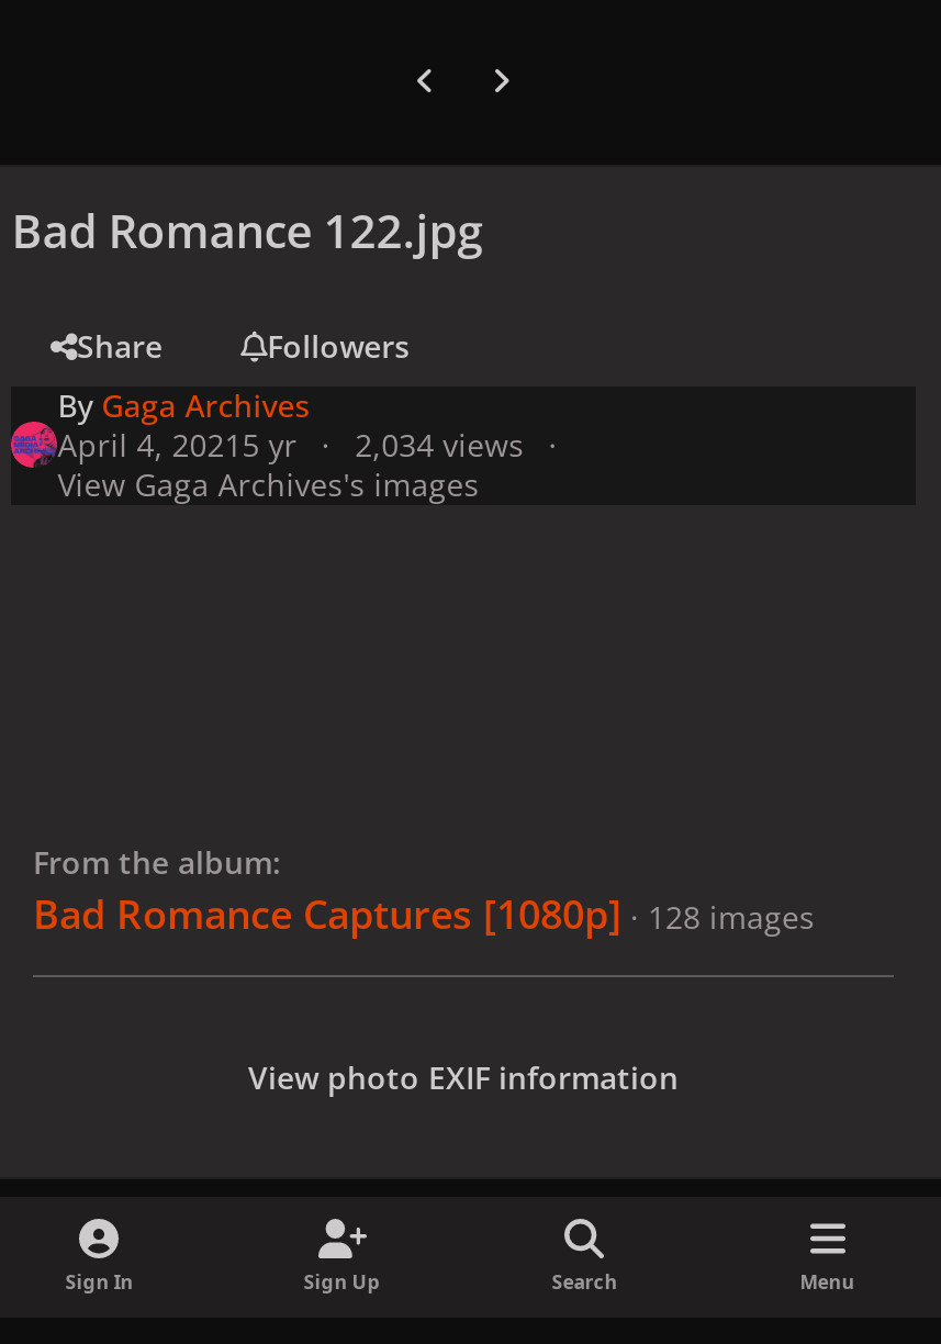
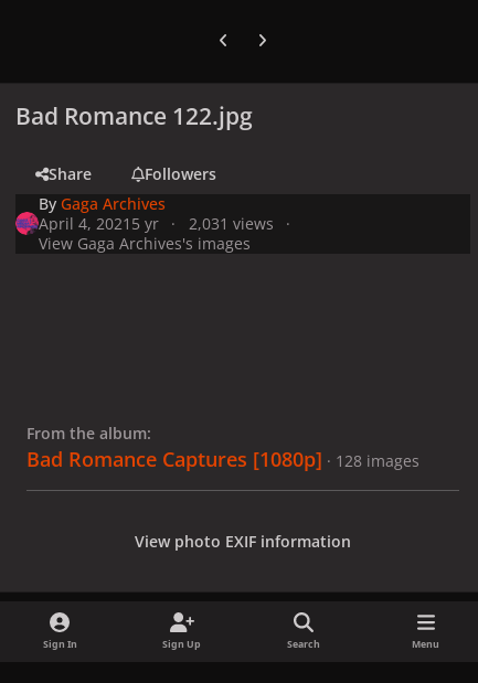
[58,423,524,464] April 4, 2021 5 yr 2,034 views -> [39,212,273,233] April 4, 2021 5 yr 2,031 views

